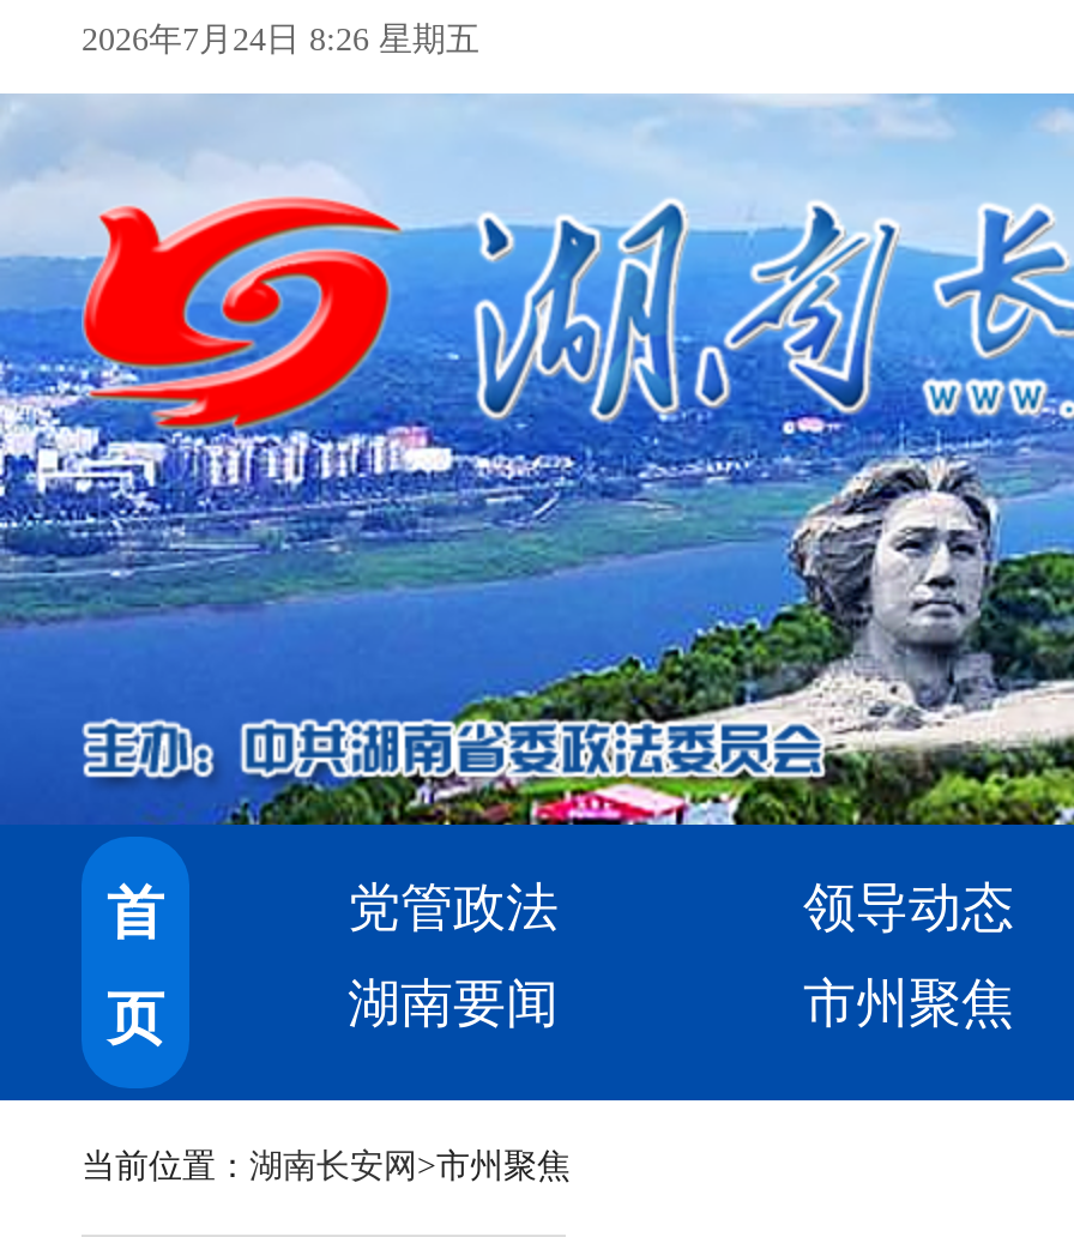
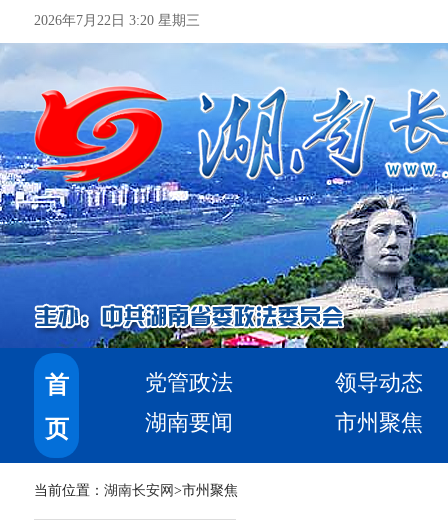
[82,22,479,58] 2026年7月24日 8:26 星期五 -> [34,13,200,28] 2026年7月22日 3:20 星期三

